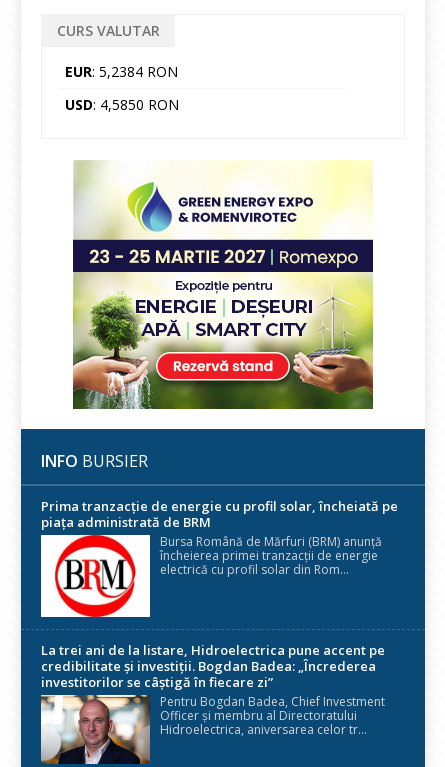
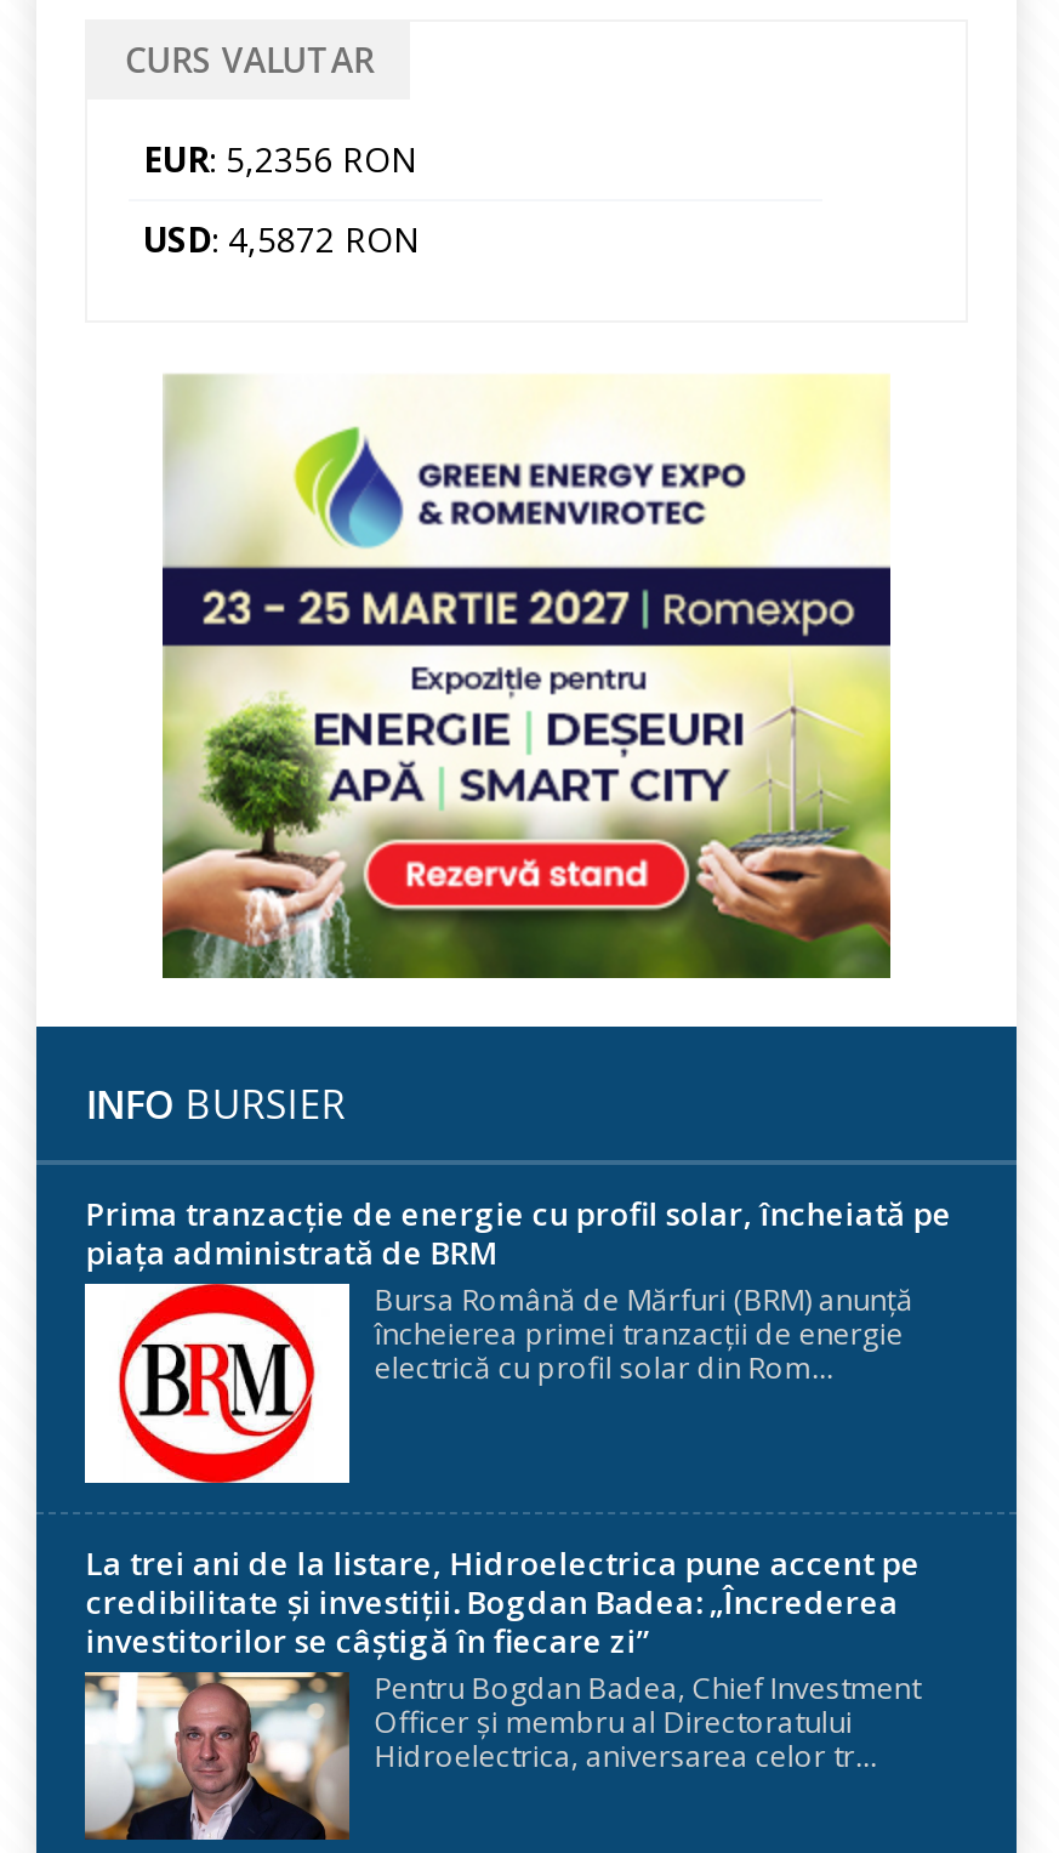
[65,62,178,81] EUR: 5,2384 RON -> [143,137,417,183] EUR: 5,2356 RON
[65,95,179,114] USD: 4,5850 RON -> [143,217,420,263] USD: 4,5872 RON

